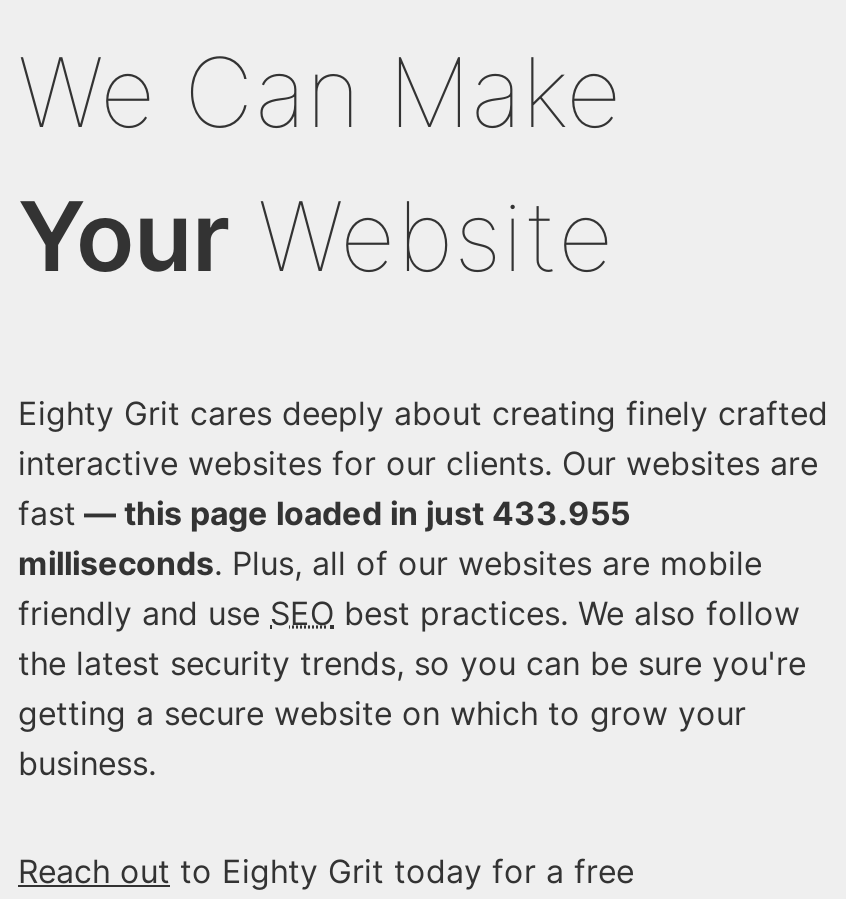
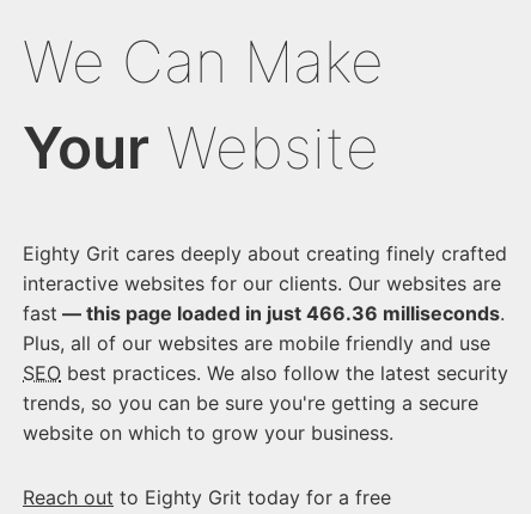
[18,493,806,783] fast — this page loaded in just 433.955 | milliseconds. Plus, all of our websites are mobile | friendly and use SEO best practices. We also follow | the latest security trends, so you can be sure you're | getting a secure website on which to grow your | business. -> [23,301,508,445] fast — this page loaded in just 466.36 milliseconds. | Plus, all of our websites are mobile friendly and use | SEO best practices. We also follow the latest security | trends, so you can be sure you're getting a secure | website on which to grow your business.

